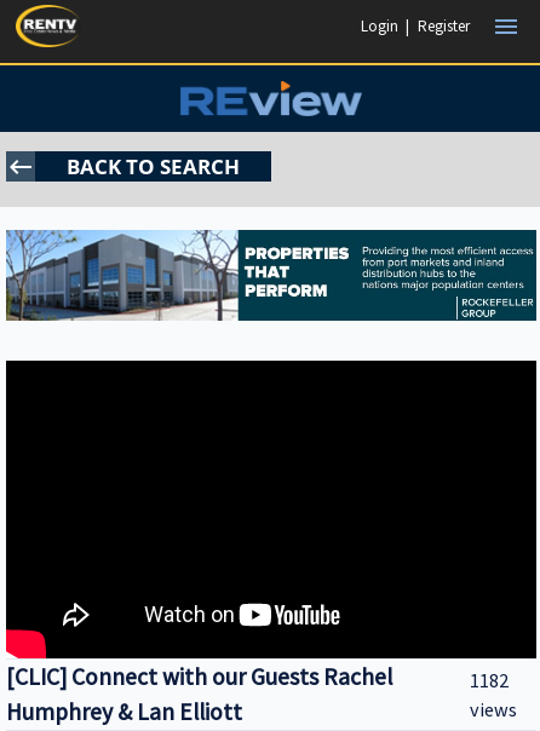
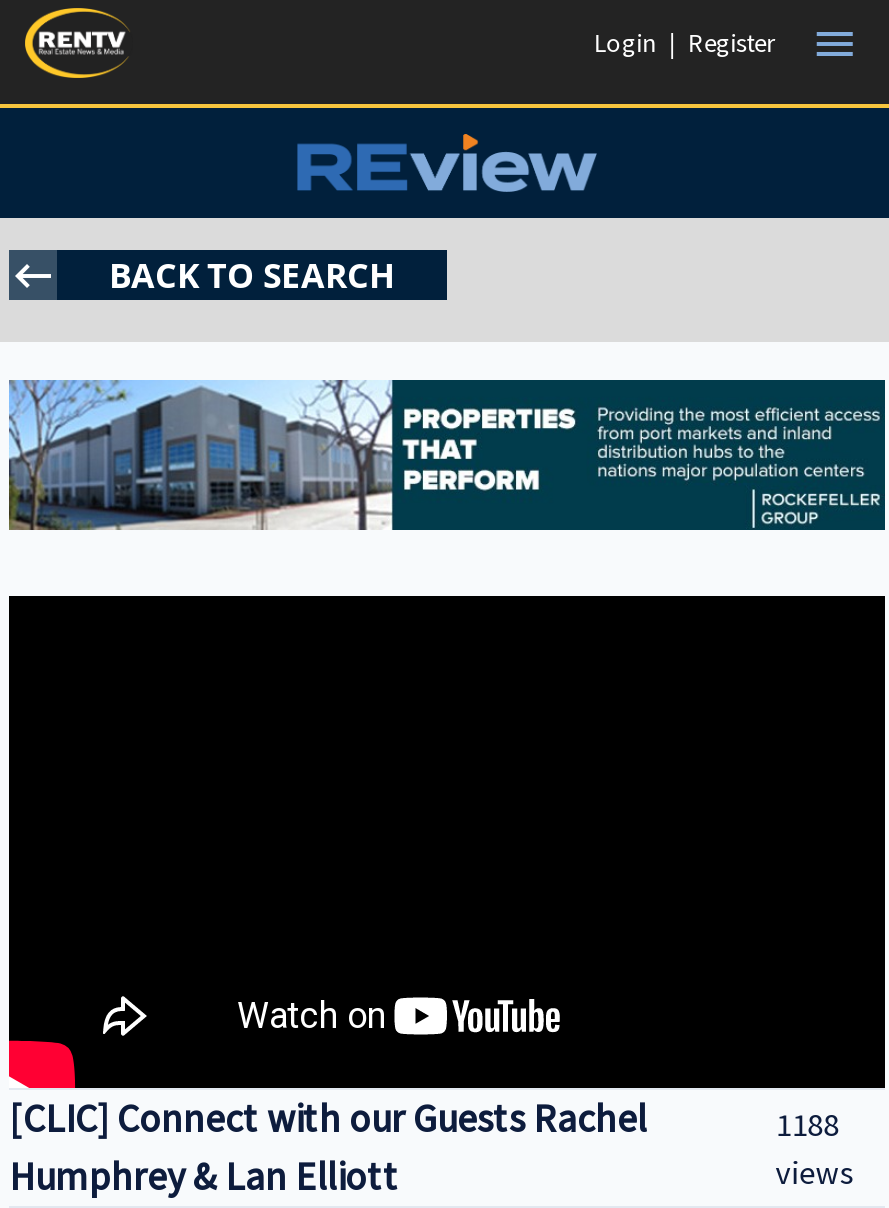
[470,668,509,692] 1182 -> [775,1104,839,1144] 1188

